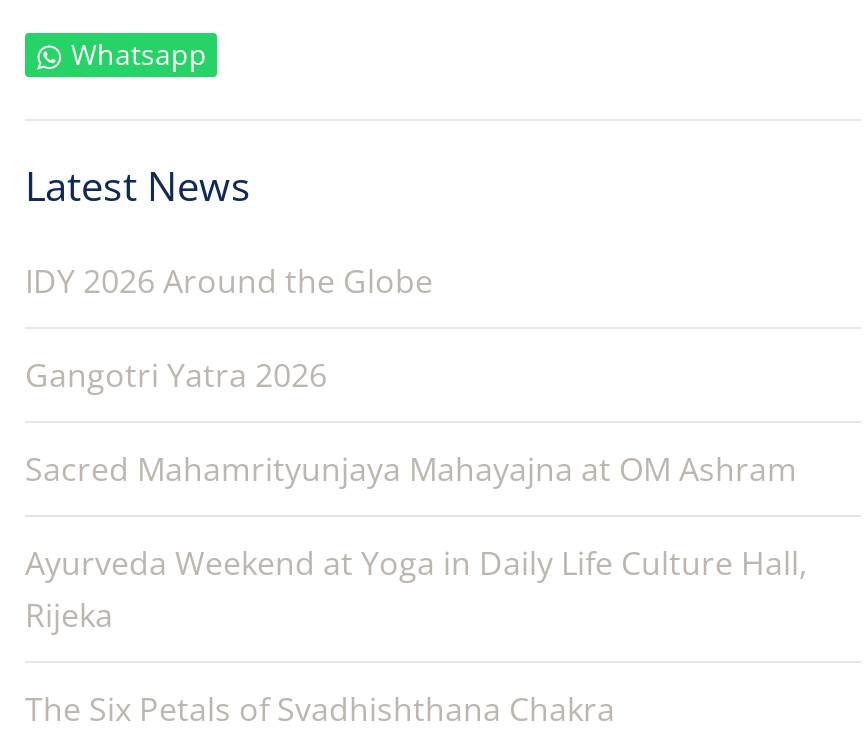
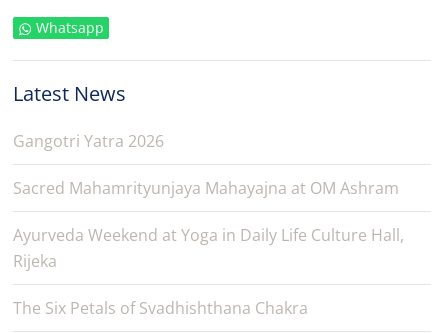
[25,259,433,303] IDY 2026 Around the Globe -> none

